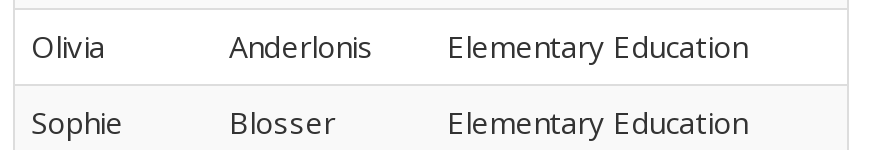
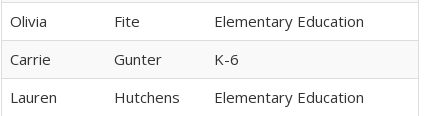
[229,25,373,65] Anderlonis -> [114,11,140,31] Fite
[31,101,335,141] Sophie | Blosser -> [10,49,239,107] Carrie | Gunter | K-6 | Lauren | Hutchens

